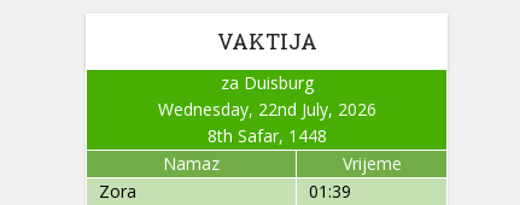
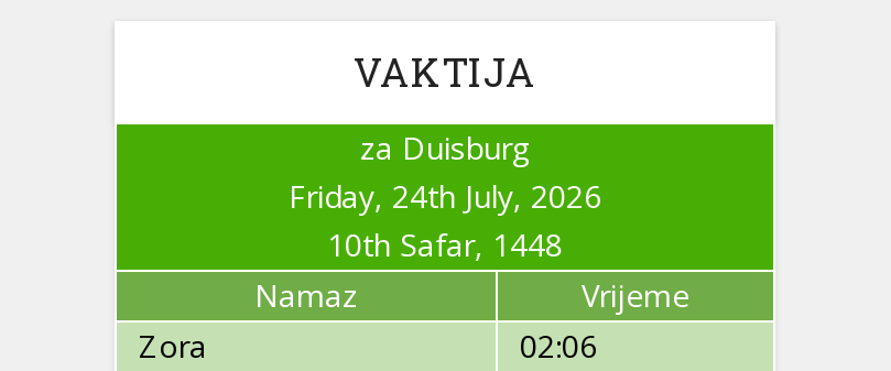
[157,98,376,121] Wednesday, 22nd July, 2026 -> [289,175,601,217] Friday, 24th July, 2026
[207,124,326,147] 8th Safar, 1448 -> [327,223,563,265] 10th Safar, 1448
[309,180,351,203] 01:39 -> [520,325,597,367] 02:06

